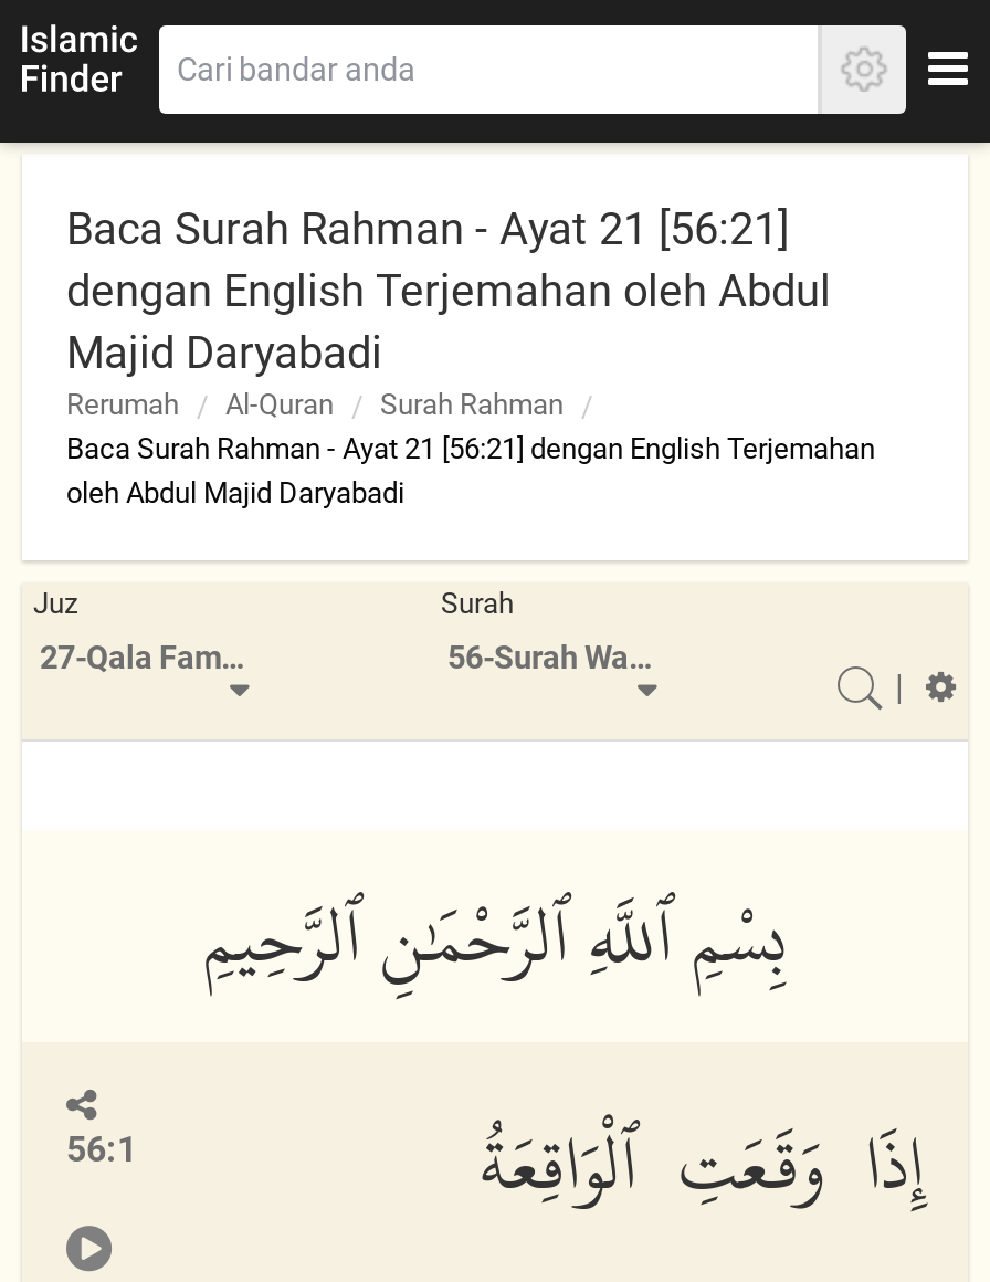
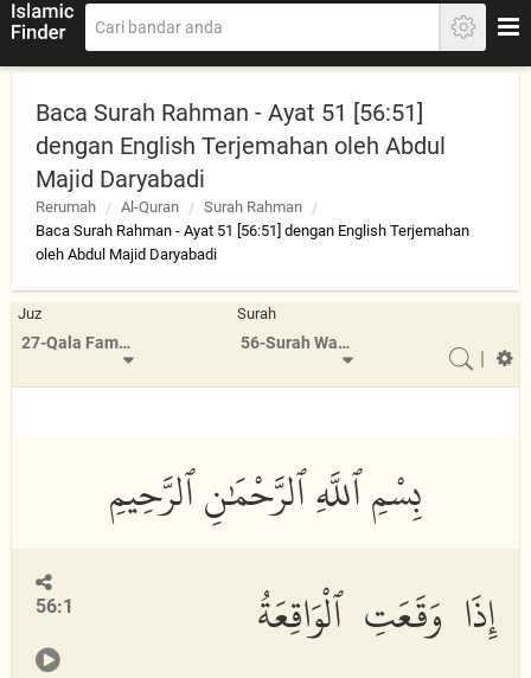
[66,202,789,255] Baca Surah Rahman - Ayat 21 [56:21] -> [36,98,423,127] Baca Surah Rahman - Ayat 51 [56:51]
[66,432,875,465] Baca Surah Rahman - Ayat 21 [56:21] dengan English Terjemahan -> [36,222,469,239] Baca Surah Rahman - Ayat 51 [56:51] dengan English Terjemahan

